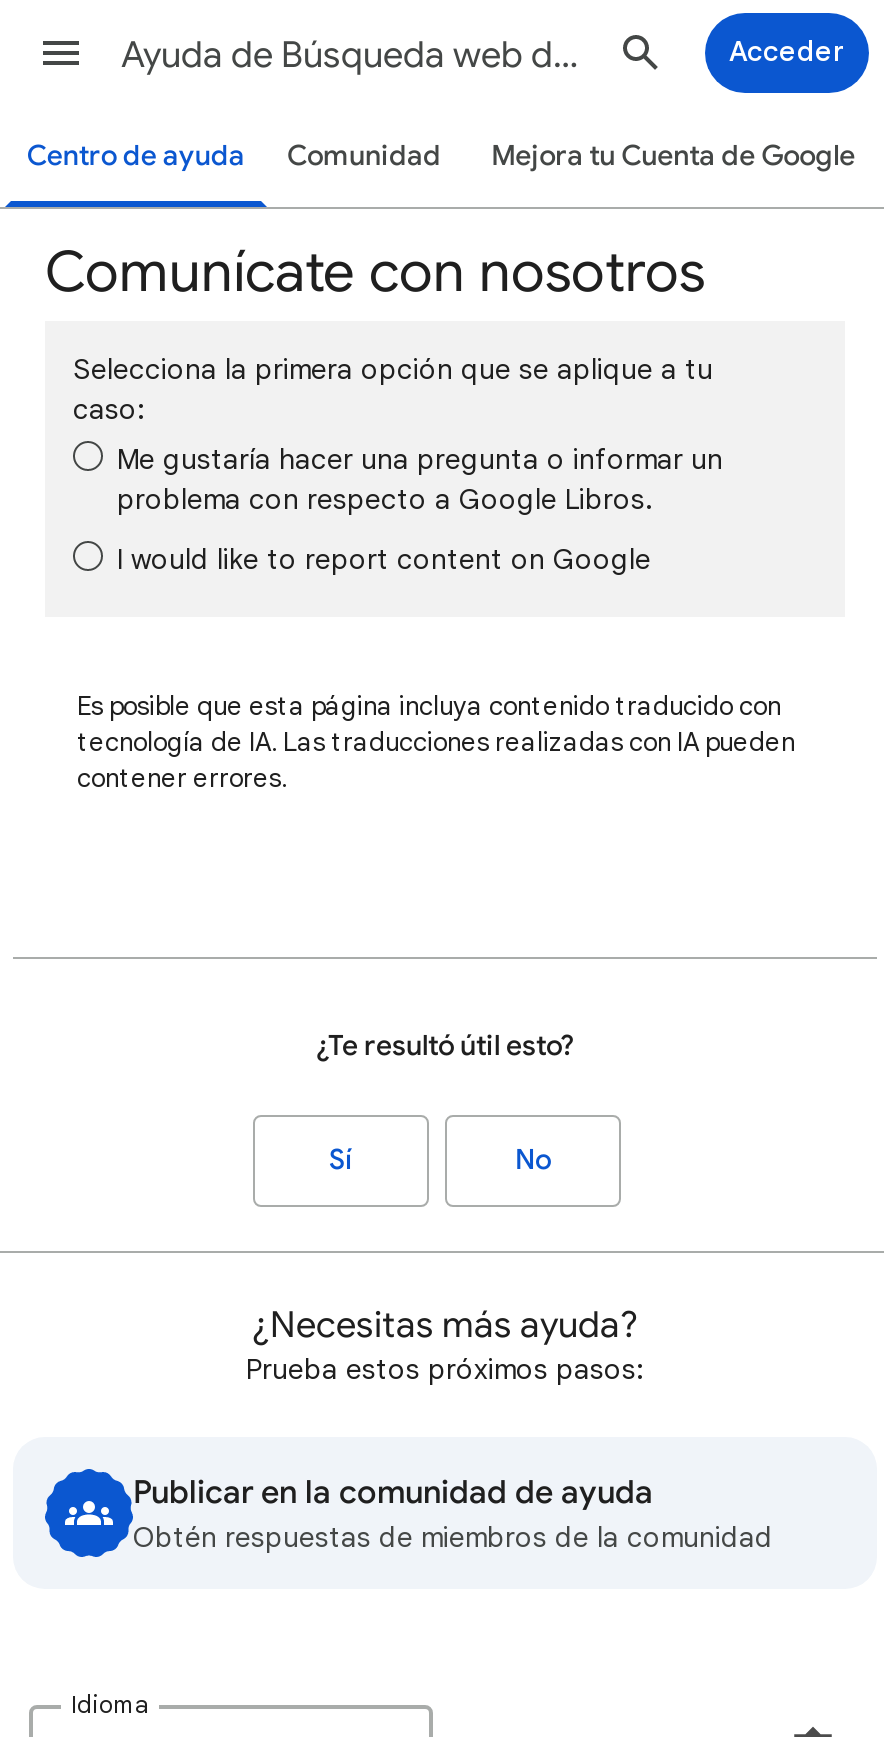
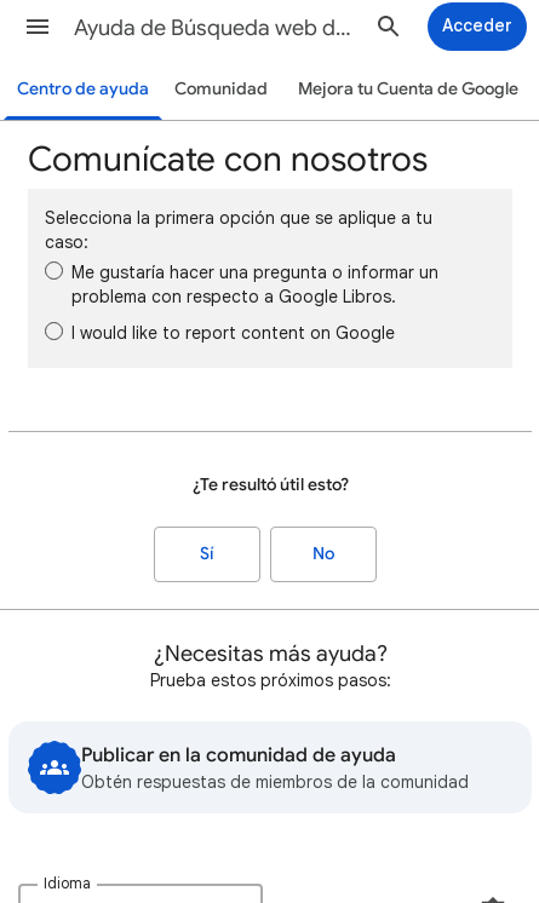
[77,689,795,795] Es posible que esta página incluya contenido traducido con | tecnología de IA. Las traducciones realizadas con IA pueden | contener errores. -> none

